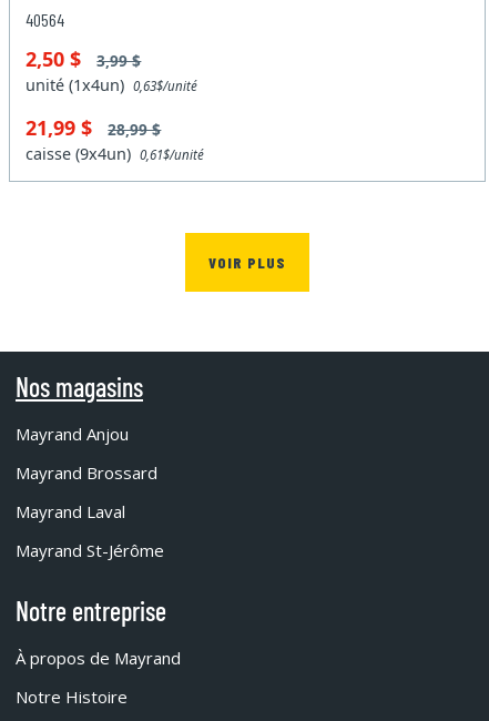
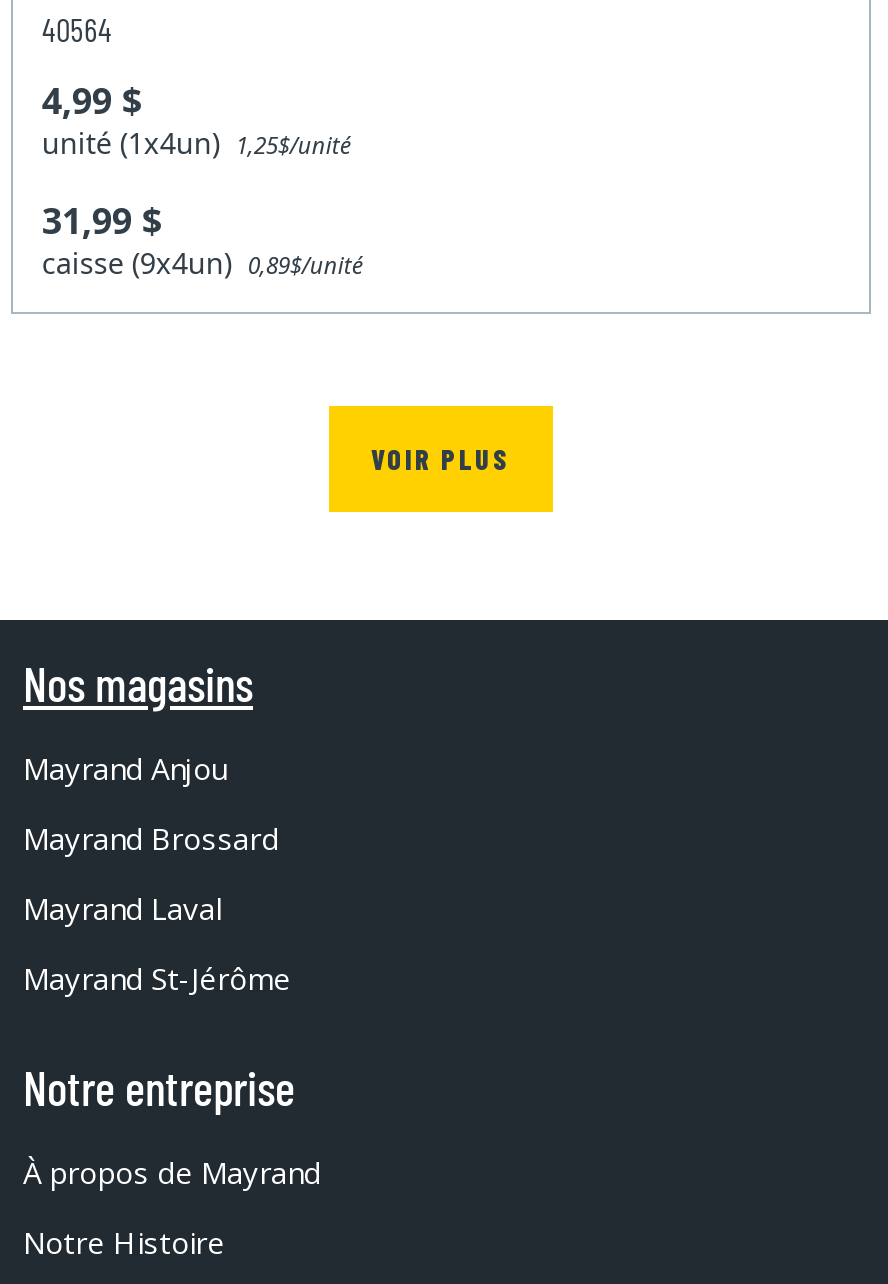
[26,45,198,95] 2,50 $ 3,99 $ | unité (1x4un) 0,63$/unité -> [42,76,352,162] 4,99 $ | unité (1x4un) 1,25$/unité
[26,114,204,164] 21,99 $ 28,99 $ | caisse (9x4un) 0,61$/unité -> [42,196,364,282] 31,99 $ | caisse (9x4un) 0,89$/unité

